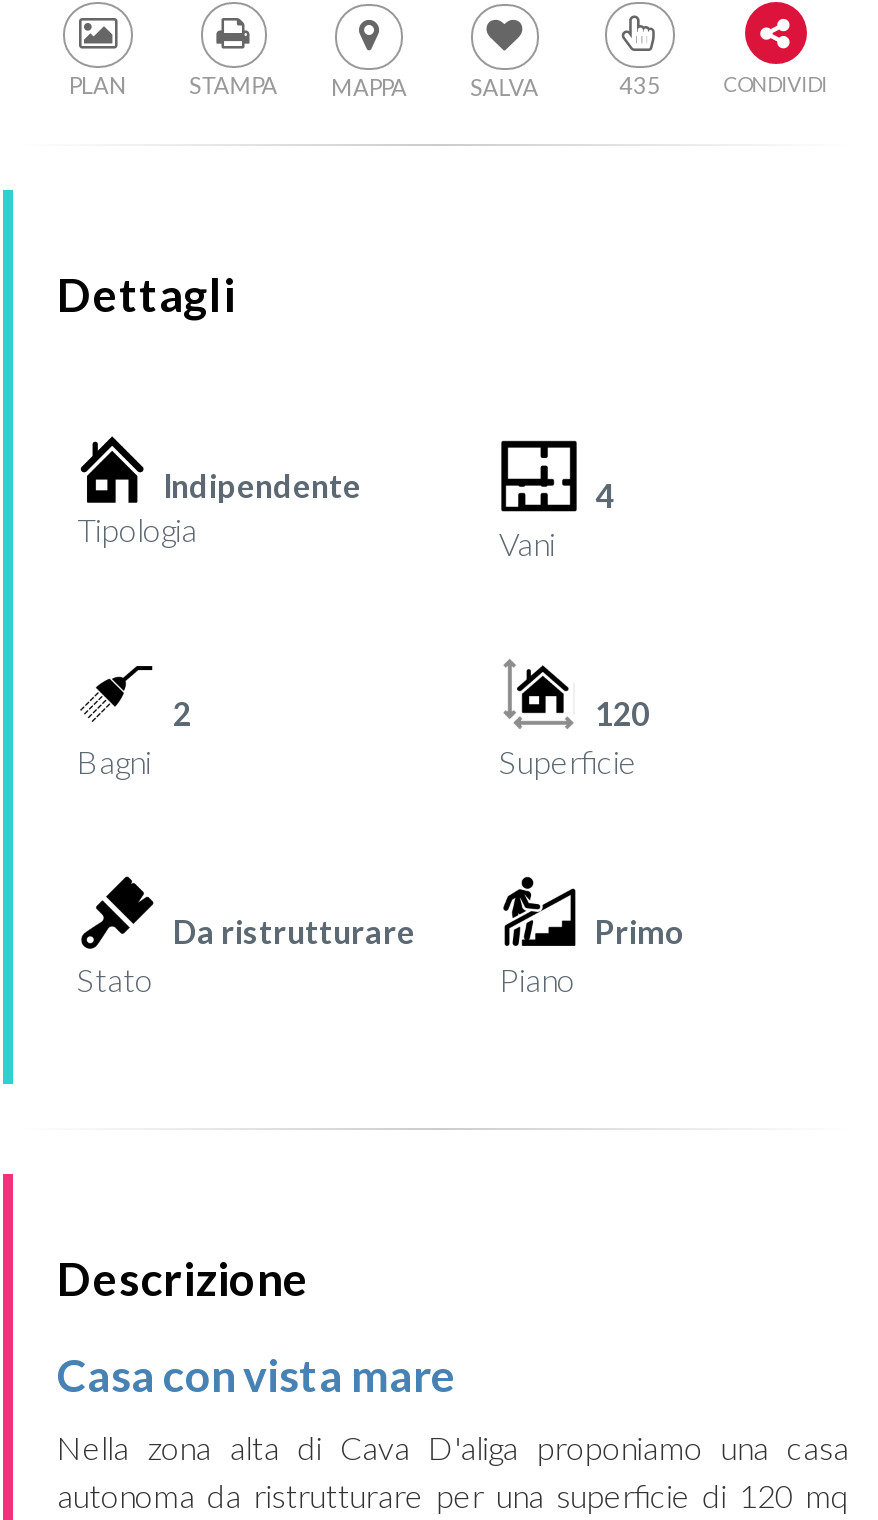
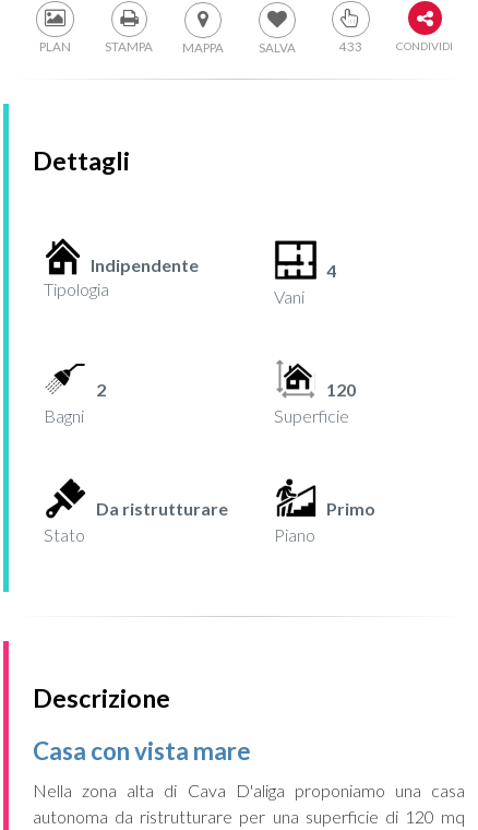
[619,72,661,98] 435 -> [339,39,362,54] 433

